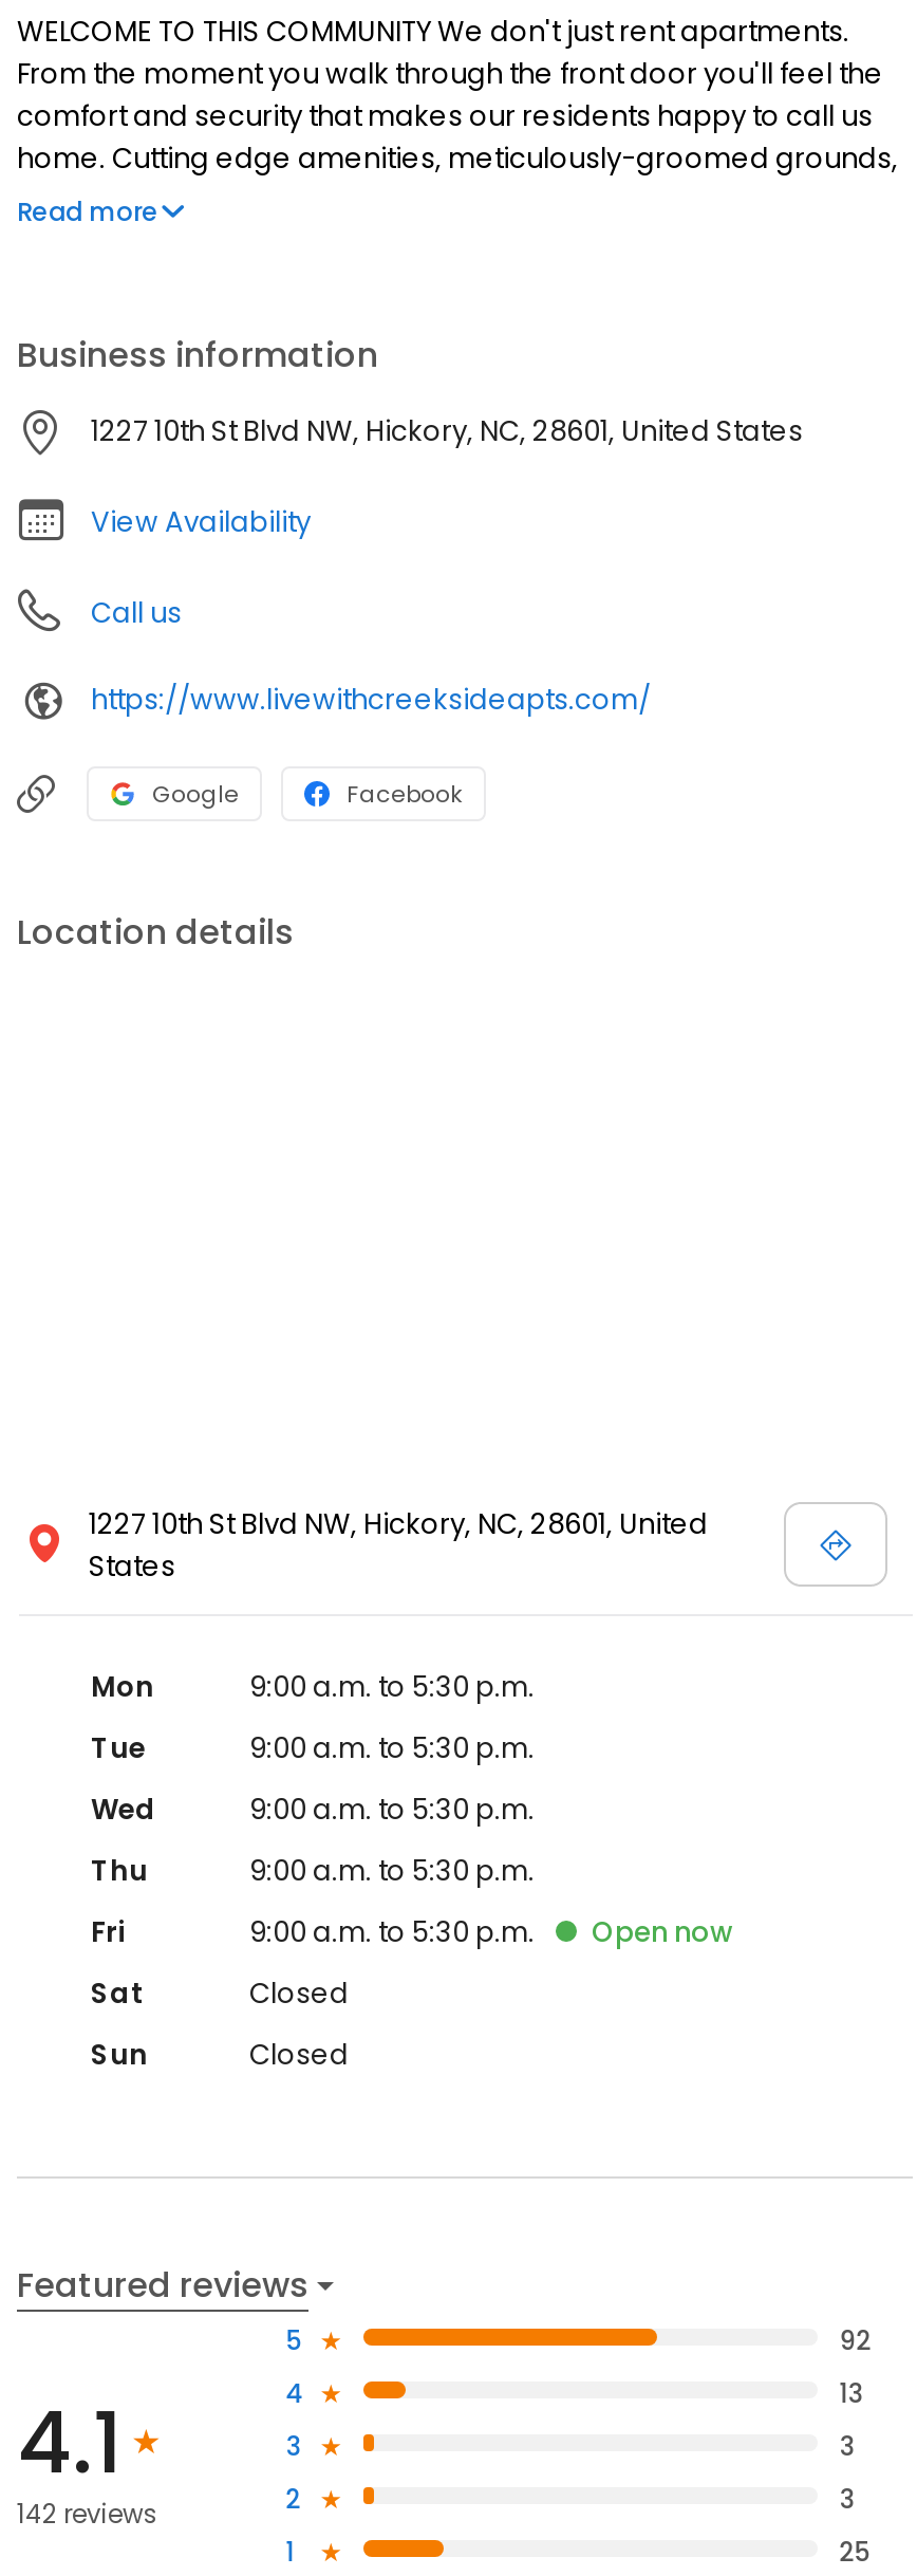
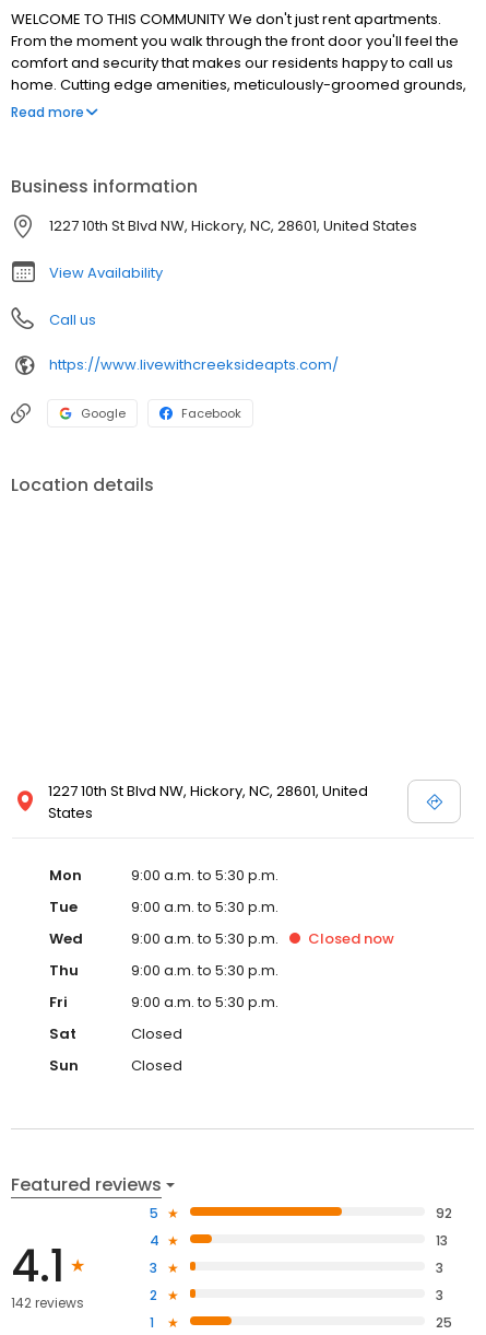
none -> [308,928,394,949] Closed now
[592,1912,733,1952] Open now -> none

